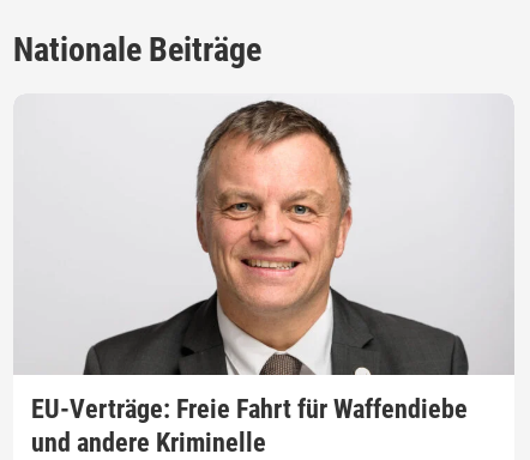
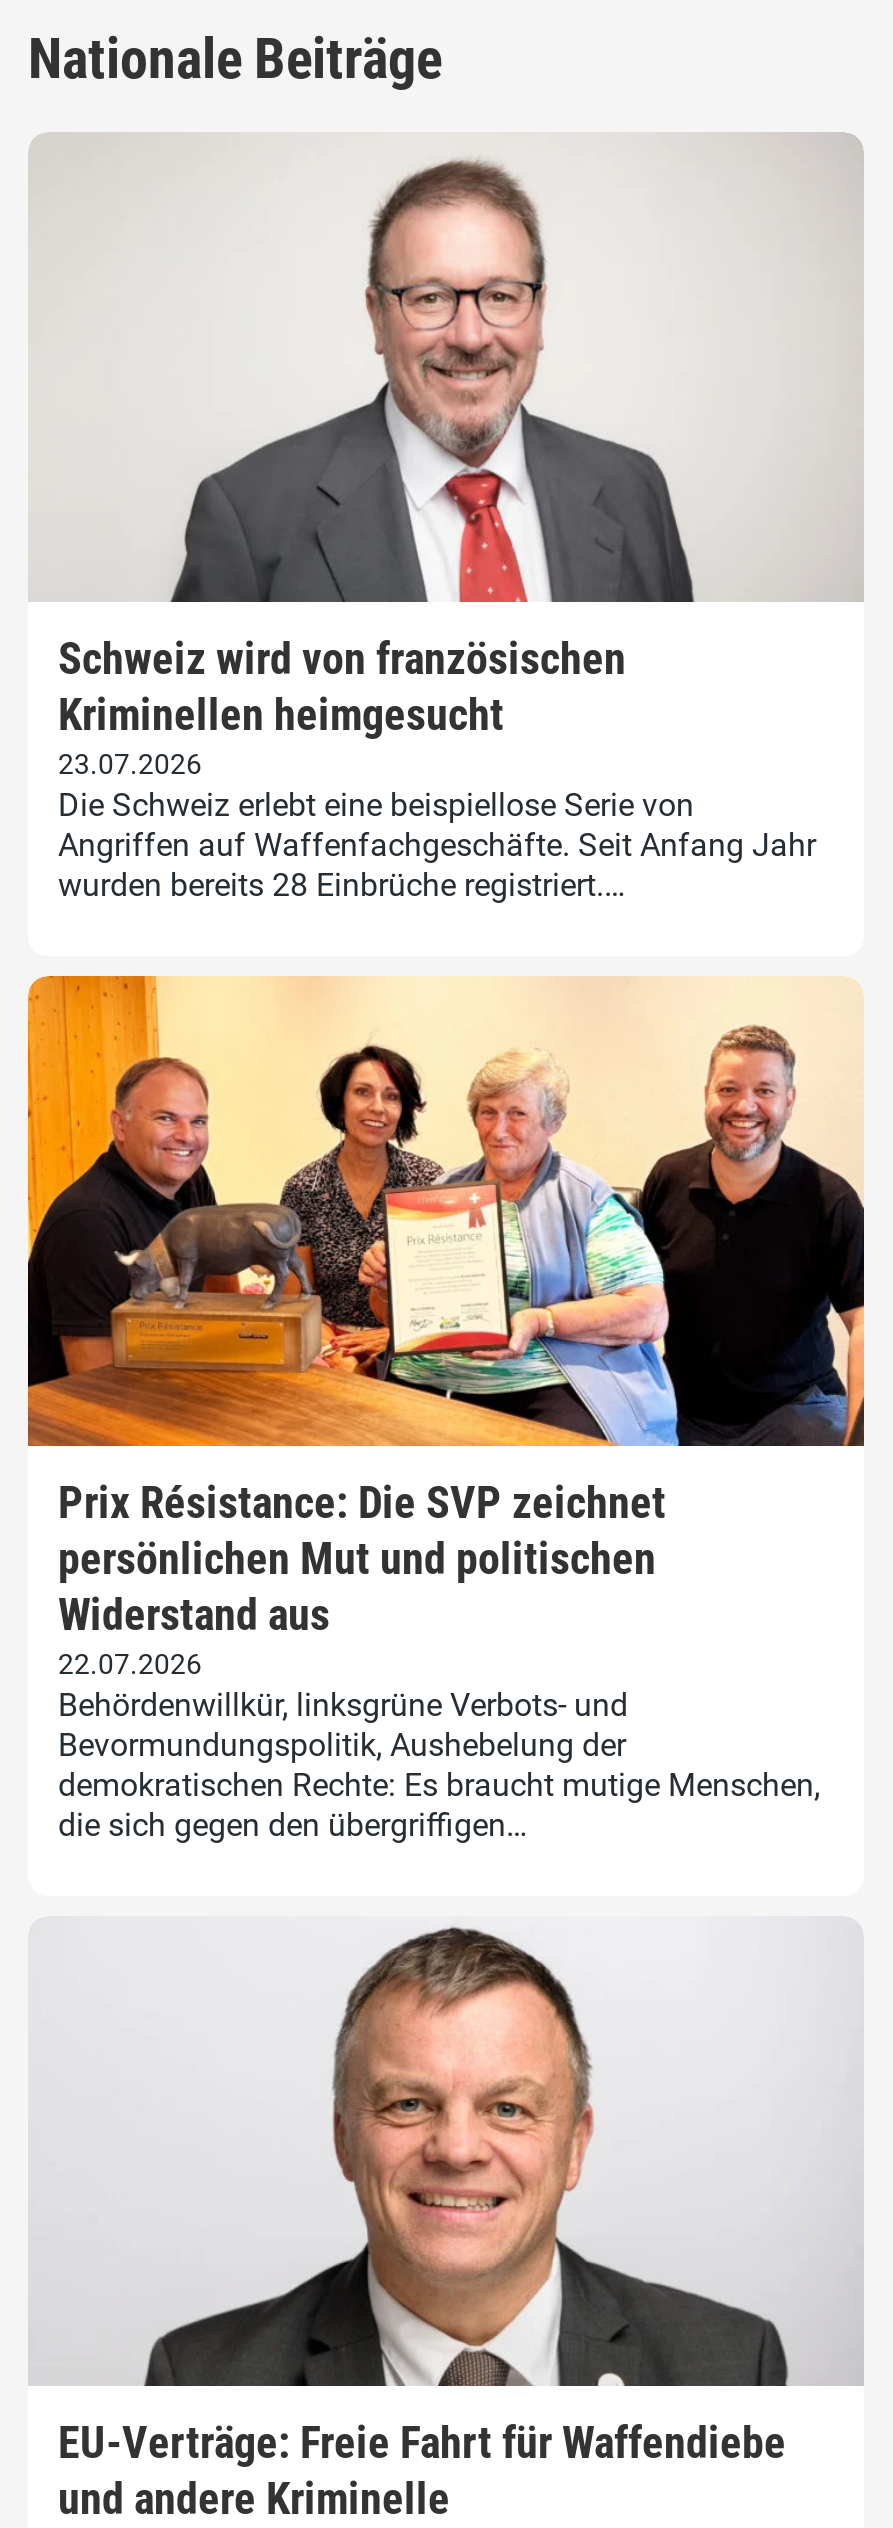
none -> [26,974,866,1844] [image] | Prix Résistance: Die SVP zeichnet | persönlichen Mut und politischen | Widerstand aus | 22.07.2026 | Behördenwillkür, linksgrüne Verbots- und | Bevormundungspolitik, Aushebelung der | demokratischen Rechte: Es braucht mutige Menschen, | die sich gegen den übergriffigen…
none -> [58,134,862,904] [image] | Schweiz wird von französischen | Kriminellen heimgesucht | 23.07.2026 | Die Schweiz erlebt eine beispiellose Serie von | Angriffen auf Waffenfachgeschäfte. Seit Anfang Jahr | wurden bereits 28 Einbrüche registriert.…

